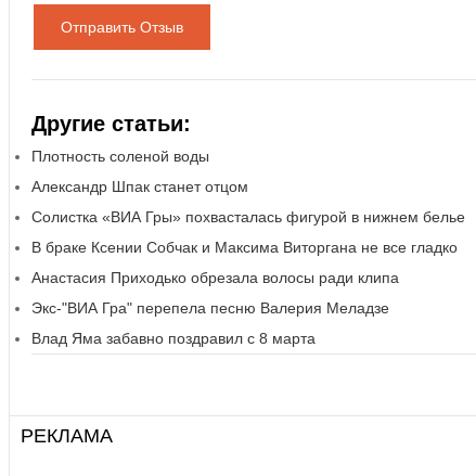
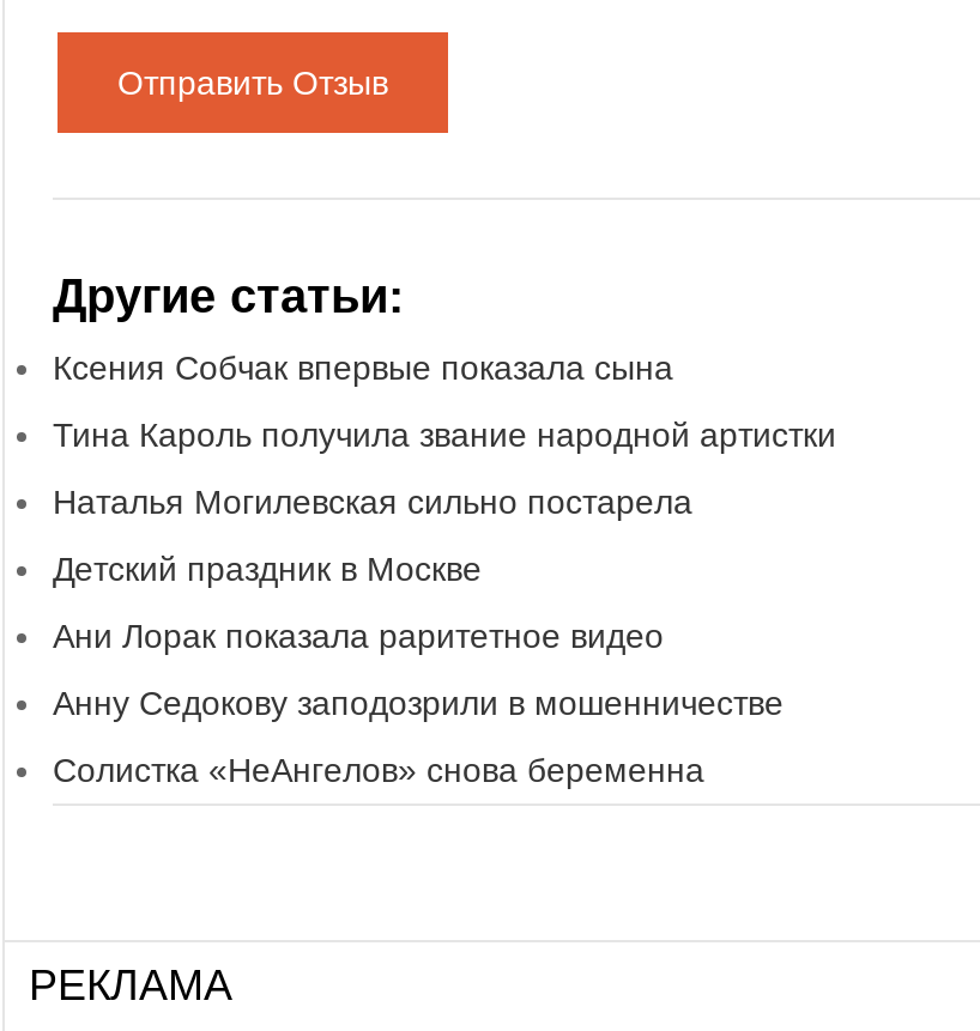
[31,147,209,165] Плотность соленой воды -> [53,348,673,387] Ксения Собчак впервые показала сына
[31,178,248,195] Александр Шпак станет отцом -> [53,416,836,454] Тина Кароль получила звание народной артистки
[31,208,465,226] Солистка «ВИА Гры» похвасталась фигурой в нижнем белье -> [53,483,692,521] Наталья Могилевская сильно постарела
[31,239,458,256] В браке Ксении Собчак и Максима Виторгана не все гладко -> [53,550,482,588] Детский праздник в Москве
[31,269,399,286] Анастасия Приходько обрезала волосы ради клипа -> [53,617,664,655] Ани Лорак показала раритетное видео
[31,299,389,317] Экс-"ВИА Гра" перепела песню Валерия Меладзе -> [53,684,784,722] Анну Седокову заподозрили в мошенничестве
[31,330,316,347] Влад Яма забавно поздравил с 8 марта -> [53,751,704,789] Солистка «НеАнгелов» снова беременна

